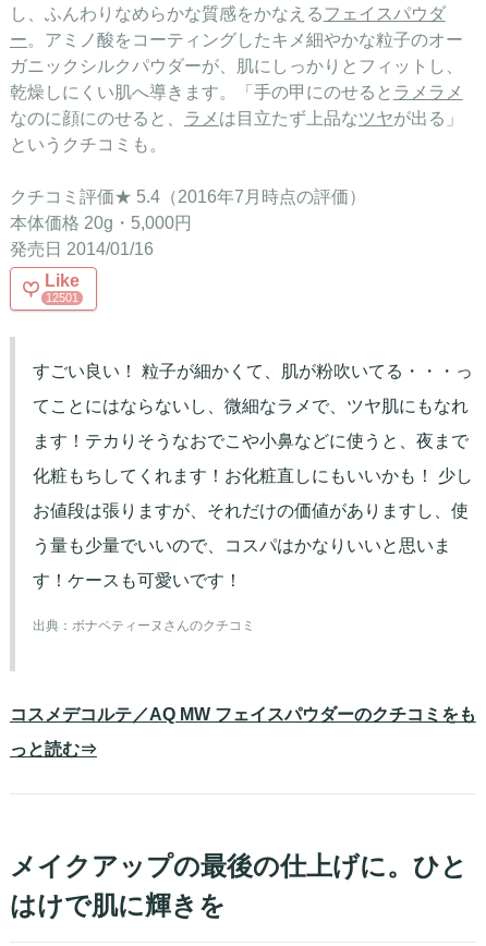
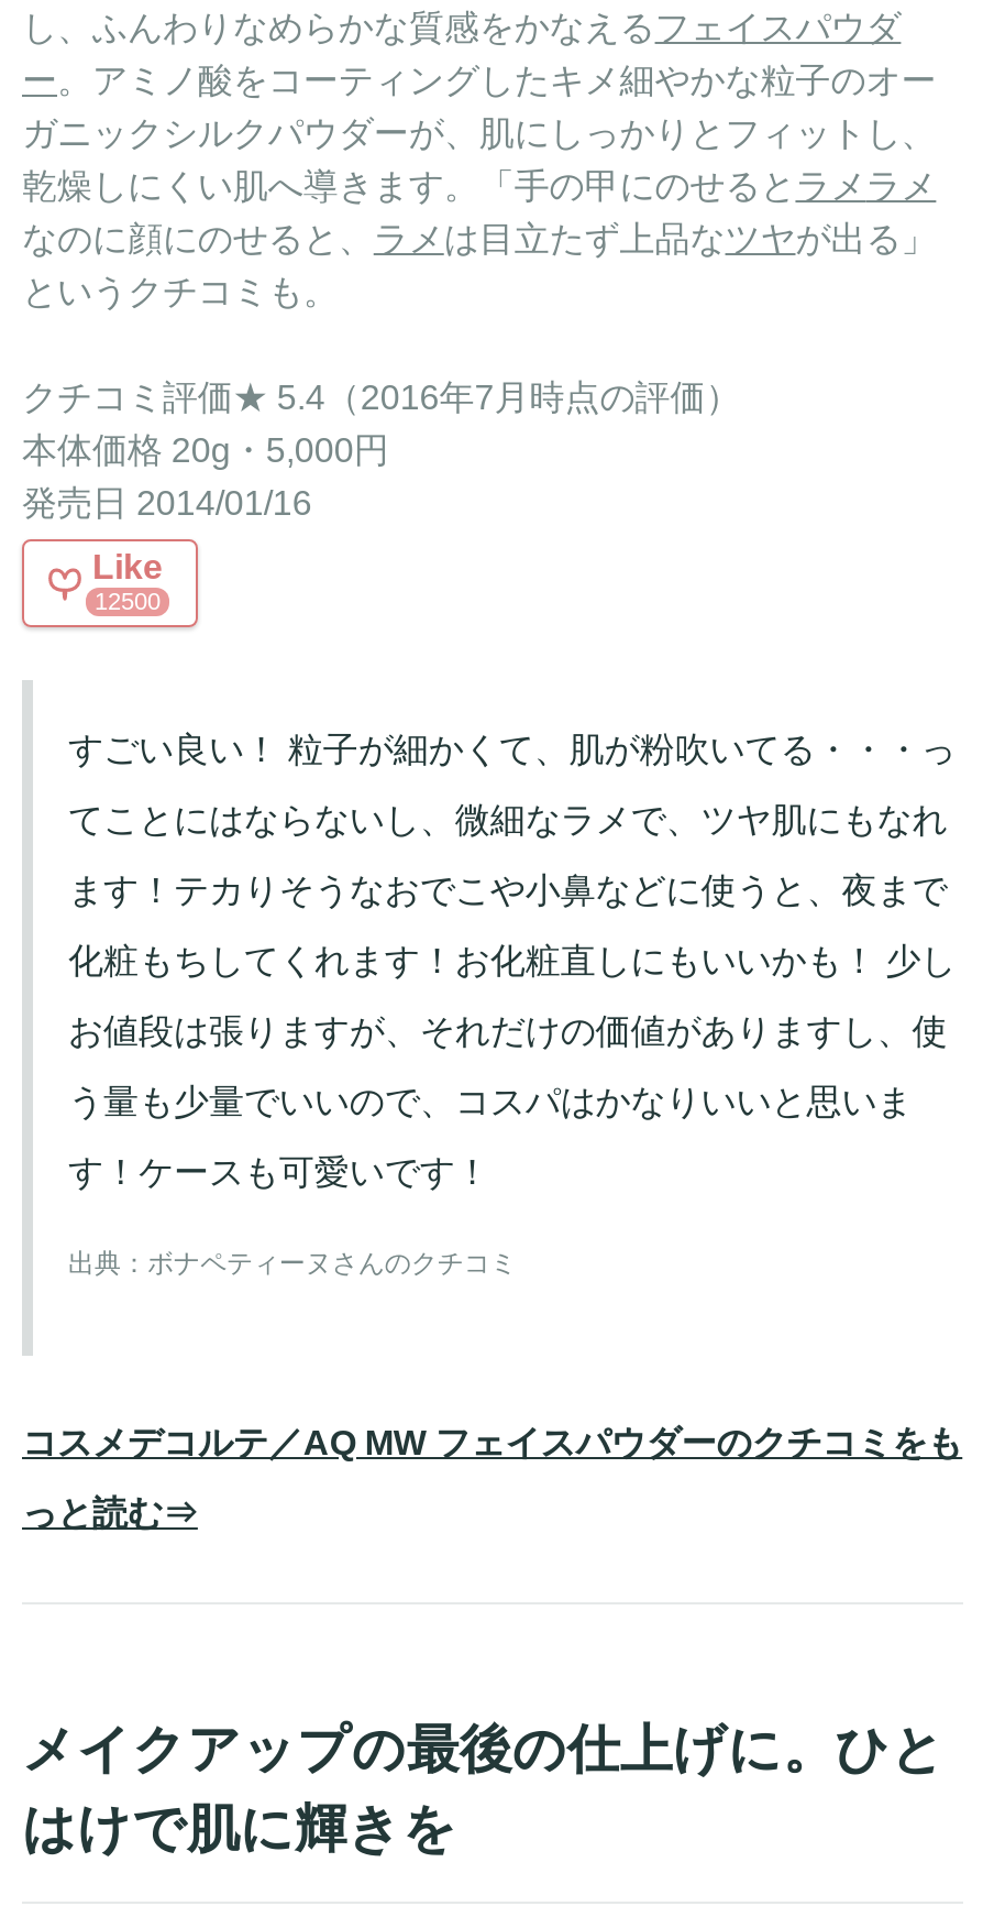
[46,290,78,304] 12501 -> [95,587,161,613] 12500

